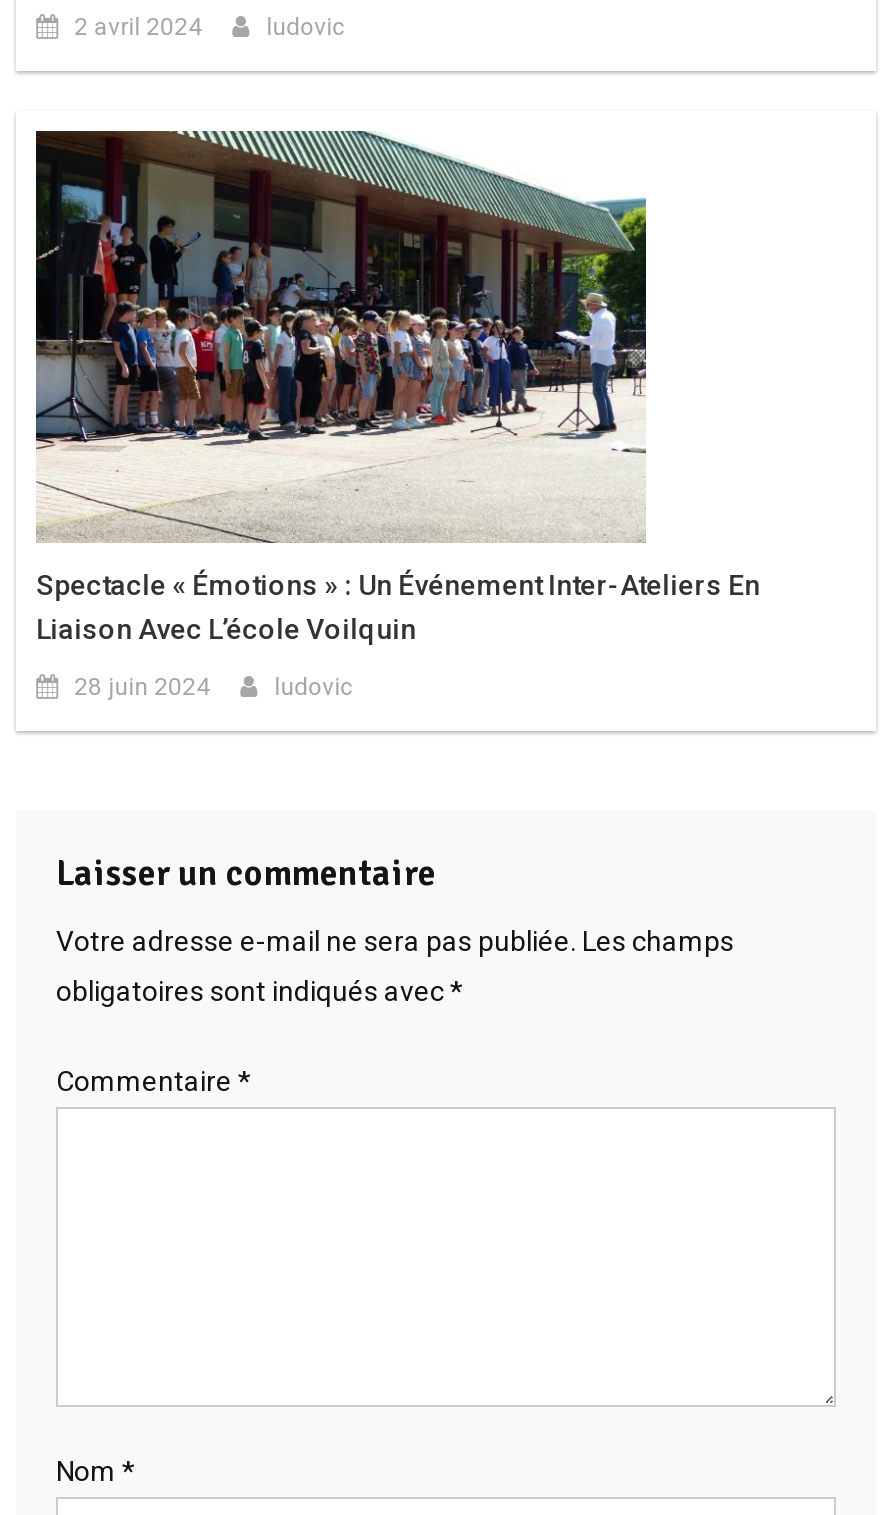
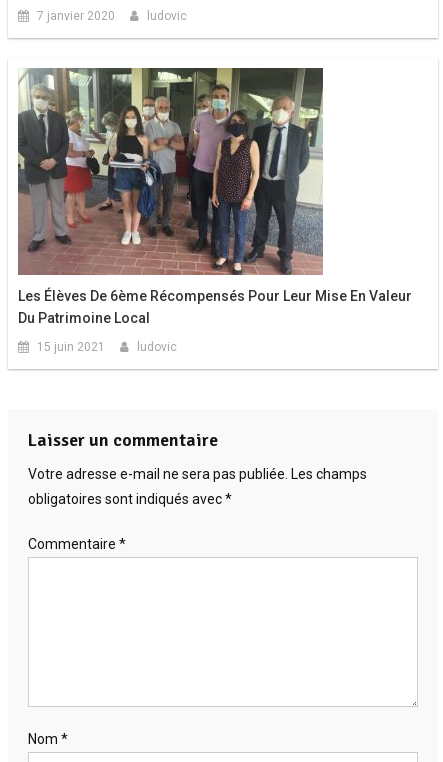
[74,13,202,41] 2 avril 2024 -> [37,9,115,23] 7 janvier 2020
[34,128,760,645] [image] | Spectacle « Émotions » : Un Événement Inter-Ateliers En | Liaison Avec L’école Voilquin -> [17,67,412,326] [image] | Les Élèves De 6ème Récompensés Pour Leur Mise En Valeur | Du Patrimoine Local
[74,673,210,701] 28 juin 2024 -> [37,340,105,354] 15 juin 2021

